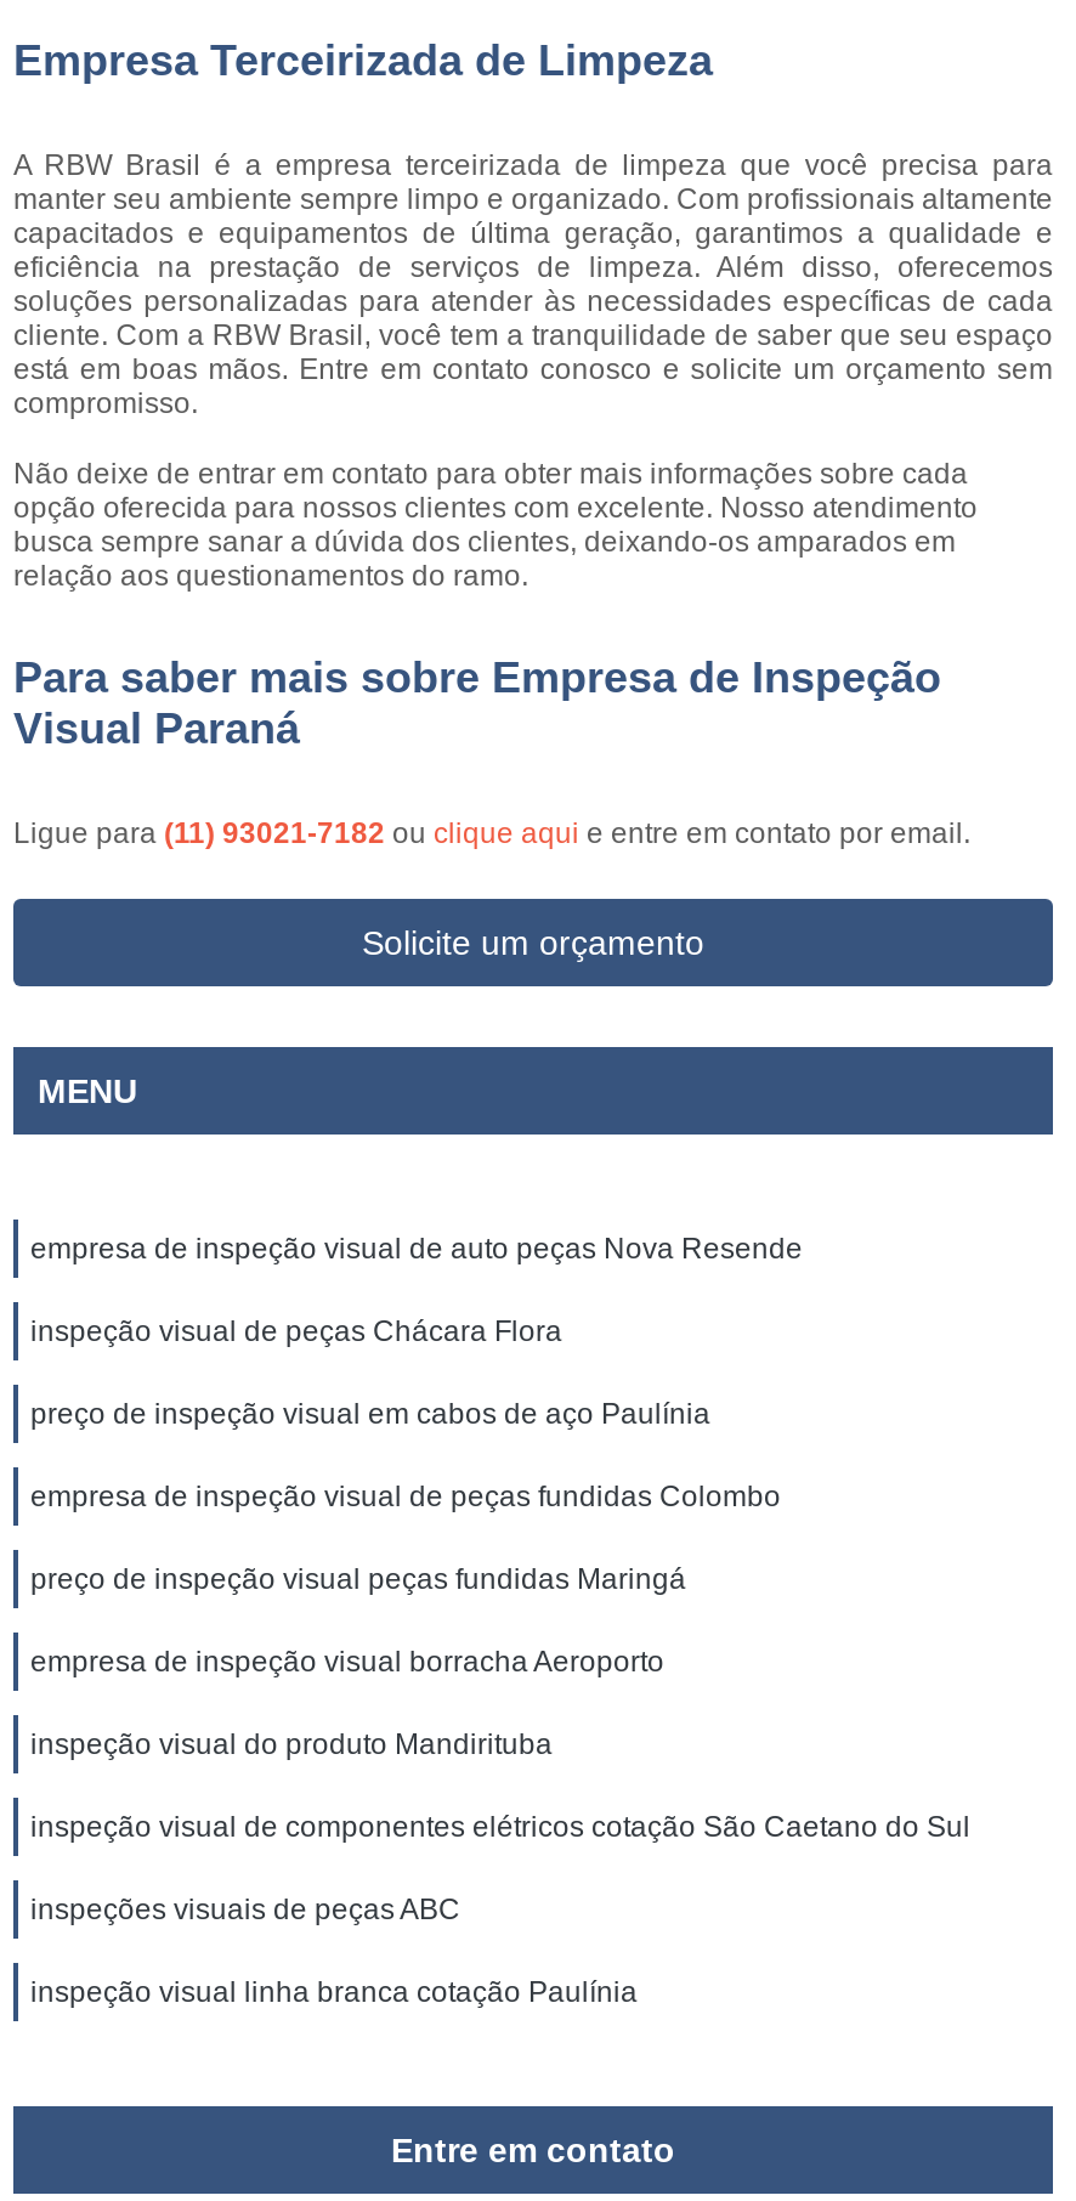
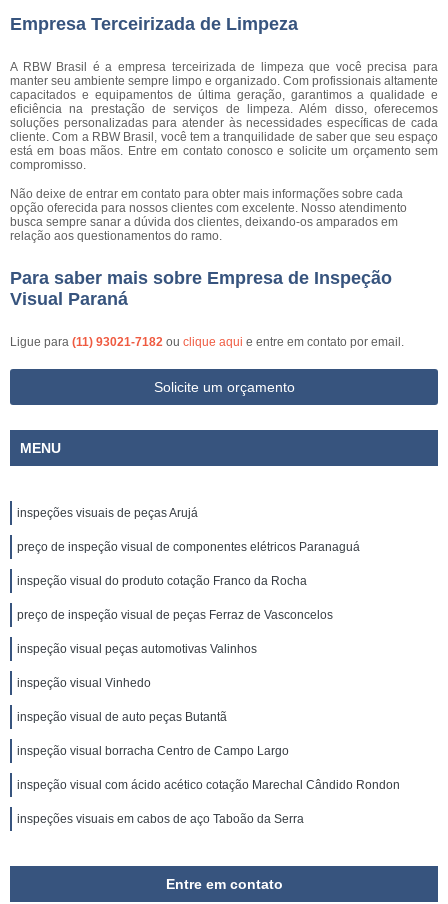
[30,1232,803,1266] empresa de inspeção visual de auto peças Nova Resende -> [17,506,198,520] inspeções visuais de peças Arujá
[30,1314,562,1348] inspeção visual de peças Chácara Flora -> [17,540,360,554] preço de inspeção visual de componentes elétricos Paranaguá
[30,1397,710,1431] preço de inspeção visual em cabos de aço Paulínia -> [17,574,307,588] inspeção visual do produto cotação Franco da Rocha
[30,1479,781,1513] empresa de inspeção visual de peças fundidas Colombo -> [17,608,333,622] preço de inspeção visual de peças Ferraz de Vasconcelos
[30,1562,686,1596] preço de inspeção visual peças fundidas Maringá -> [17,642,257,656] inspeção visual peças automotivas Valinhos
[30,1645,664,1679] empresa de inspeção visual borracha Aeroporto -> [17,676,151,690] inspeção visual Vinhedo
[30,1727,553,1761] inspeção visual do produto Mandirituba -> [17,710,227,724] inspeção visual de auto peças Butantã
[30,1810,970,1844] inspeção visual de componentes elétricos cotação São Caetano do Sul -> [17,744,289,758] inspeção visual borracha Centro de Campo Largo
[30,1892,460,1926] inspeções visuais de peças ABC -> [17,778,400,792] inspeção visual com ácido acético cotação Marechal Cândido Rondon
[30,1975,638,2009] inspeção visual linha branca cotação Paulínia -> [17,812,304,826] inspeções visuais em cabos de aço Taboão da Serra

